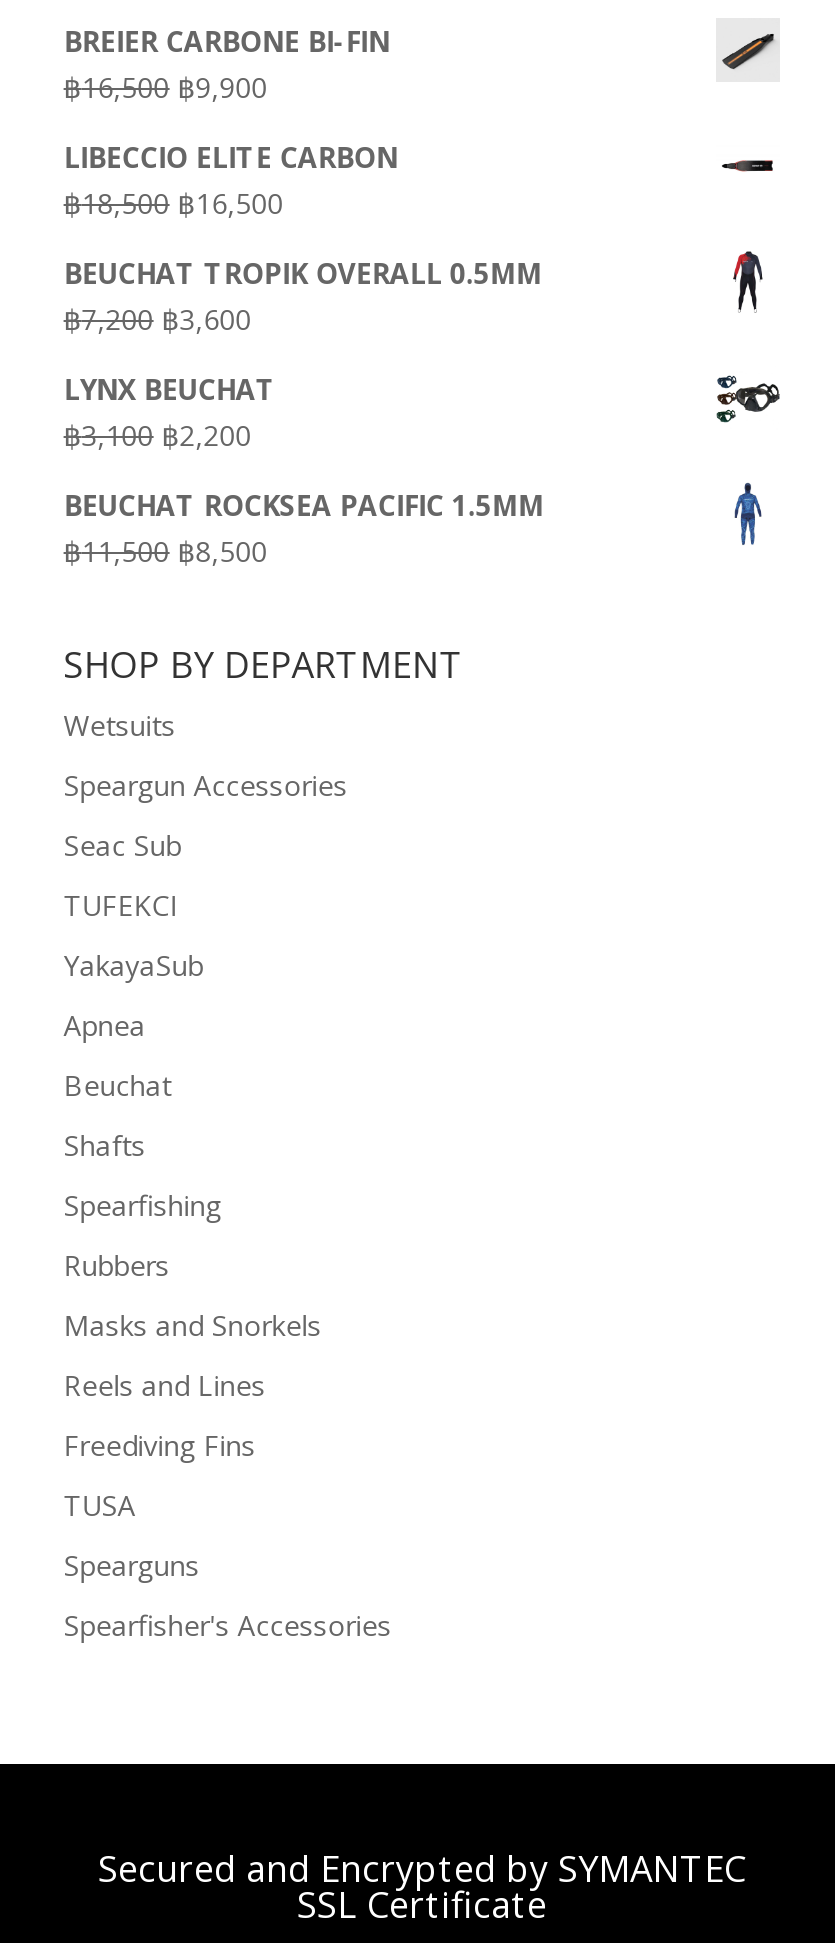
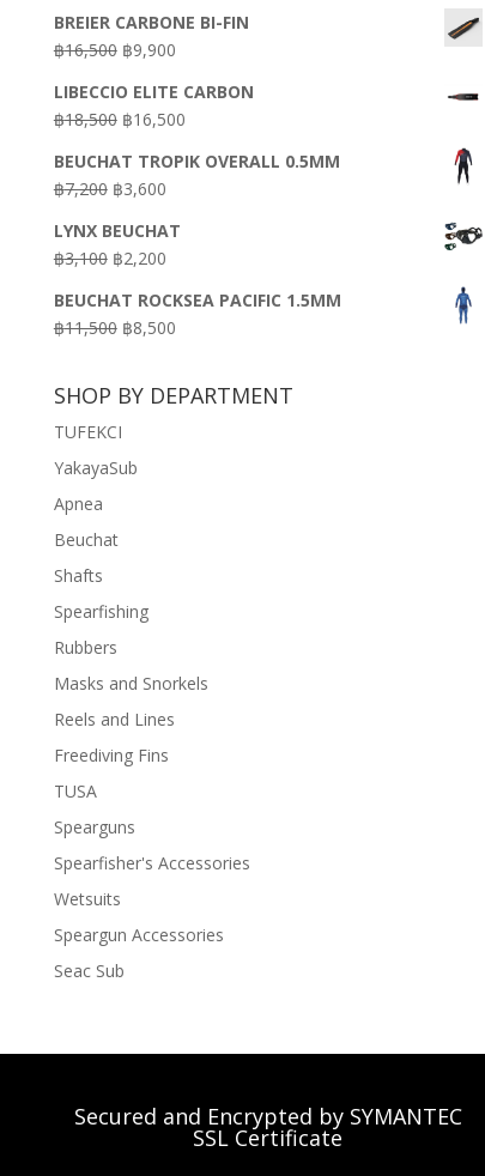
moved [64,705,348,863] -> [54,887,224,982]: Wetsuits | Speargun Accessories | Seac Sub
moved [64,885,392,1643] -> [54,420,250,874]: TUFEKCI | YakayaSub | Apnea | ... | Spearguns | Spearfisher's Accessories

